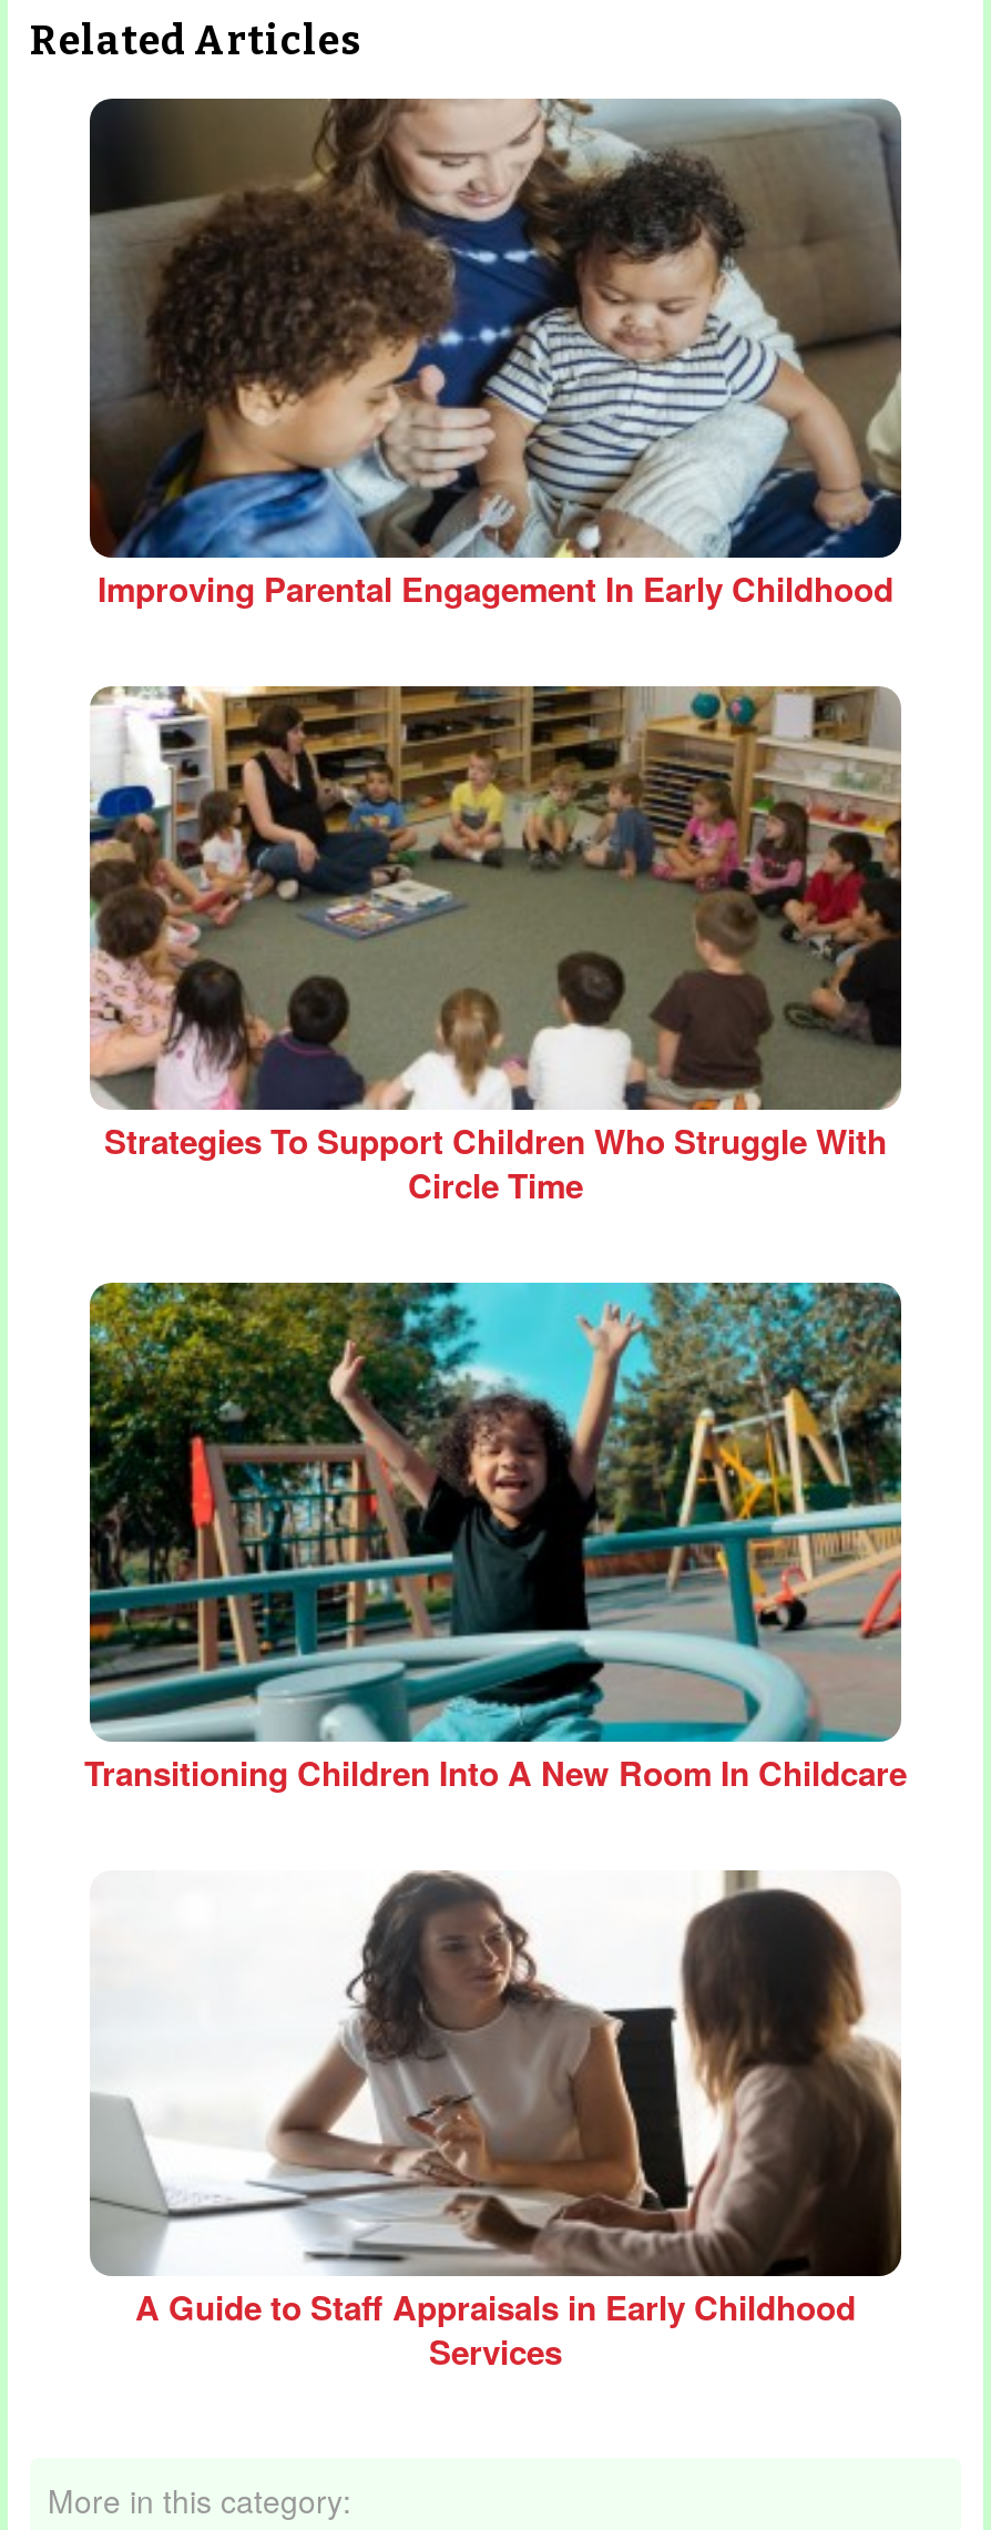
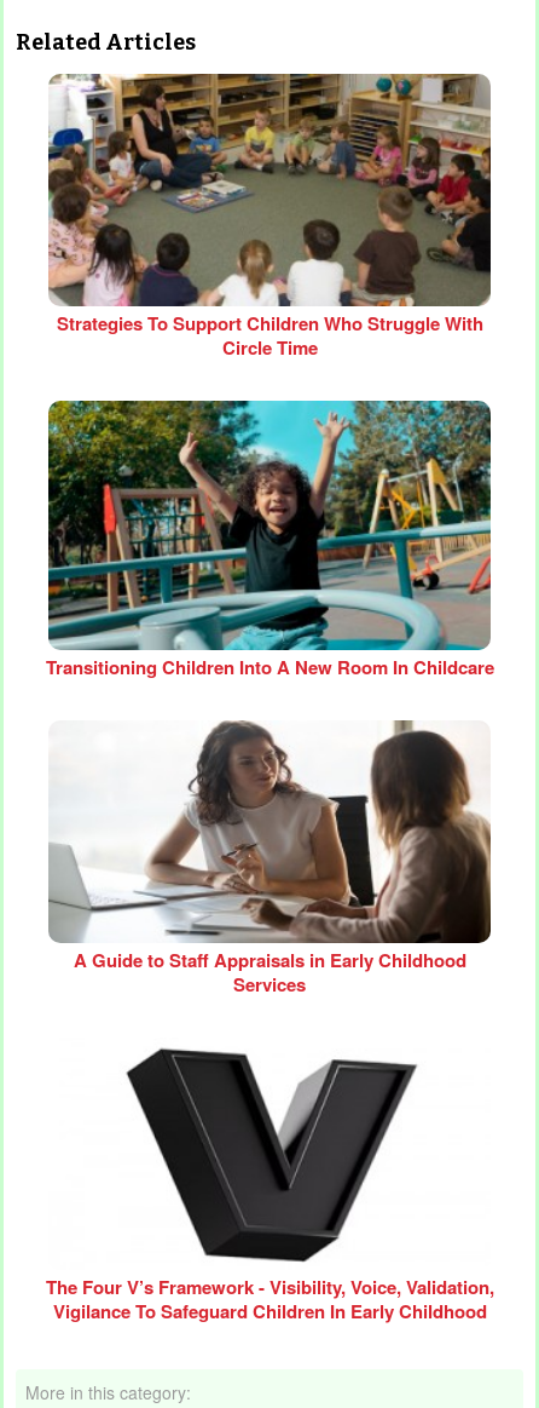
[88,96,903,612] [image] | Improving Parental Engagement In Early Childhood -> none
moved [84,682,907,2377] -> [45,71,494,997]: [image] | Strategies To Support Children Who Struggle With | Circle Time | Transitioning Children Into A New Room In Childcare | A Guide to Staff Appraisals in Early Childhood | Services
none -> [45,1047,494,1324] [image] | The Four V’s Framework - Visibility, Voice, Validation, | Vigilance To Safeguard Children In Early Childhood

